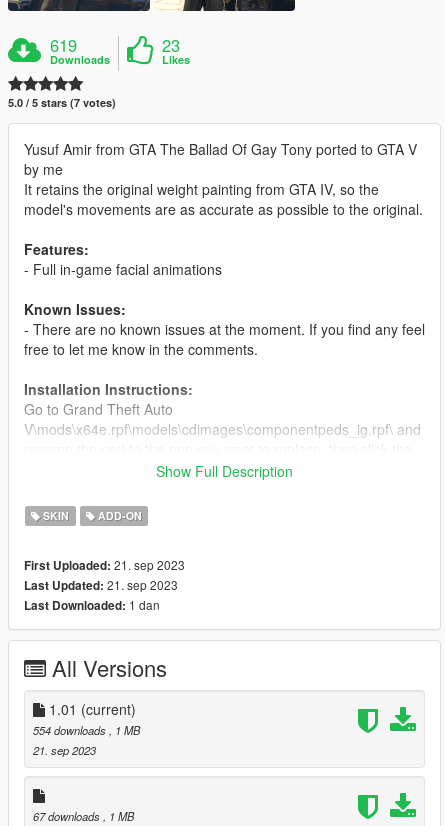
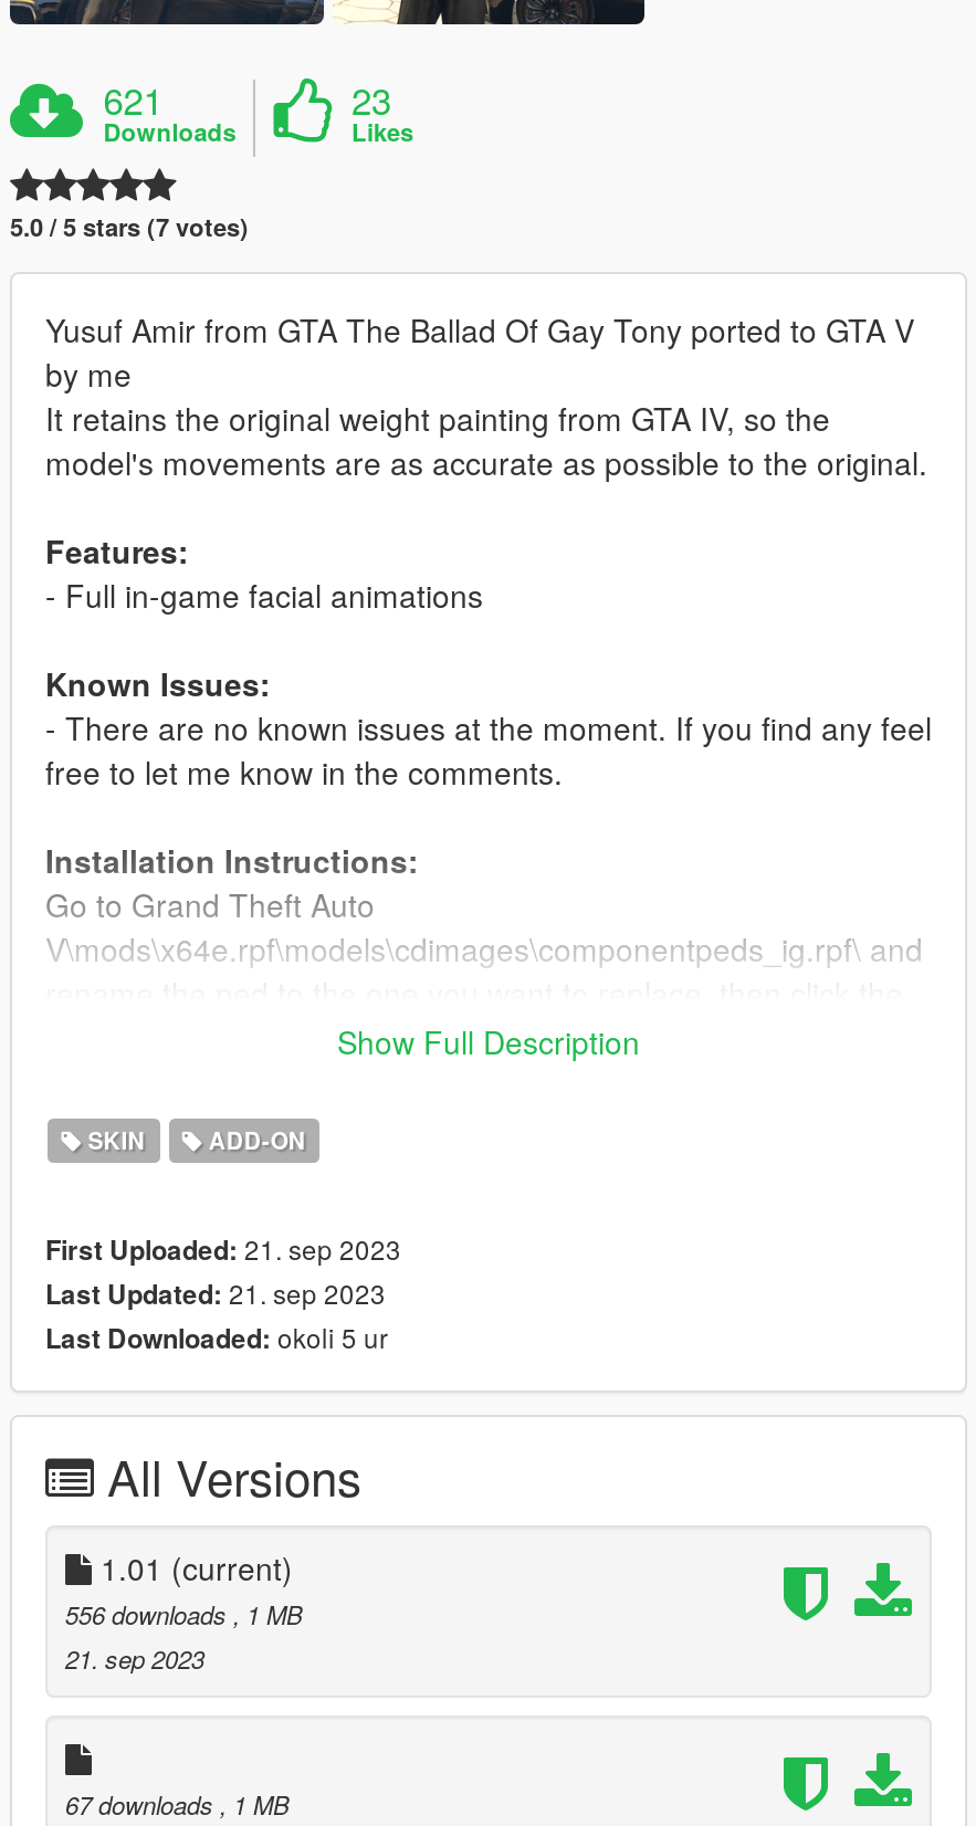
[50,33,77,57] 619 -> [103,73,163,126] 621
[24,596,160,614] Last Downloaded: 1 dan -> [45,1317,388,1357] Last Downloaded: okoli 5 ur
[33,722,140,738] 554 downloads, 1 MB -> [65,1596,302,1631] 556 downloads, 1 MB

